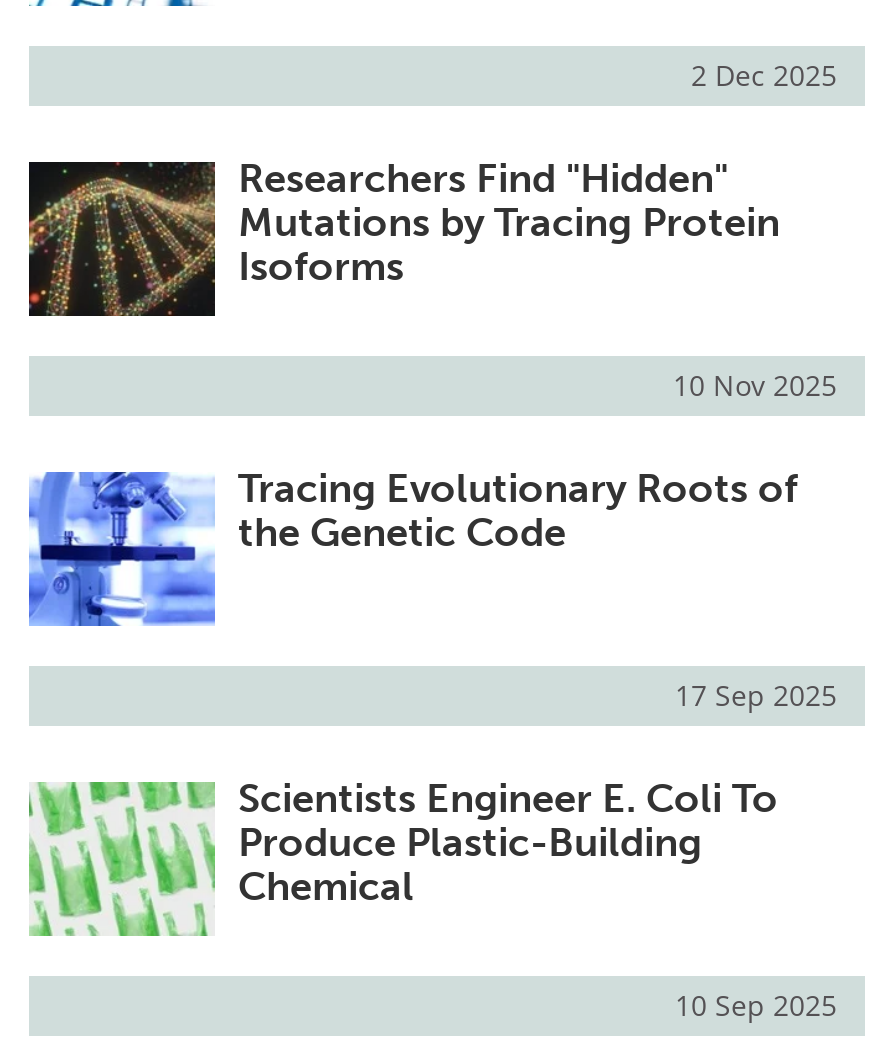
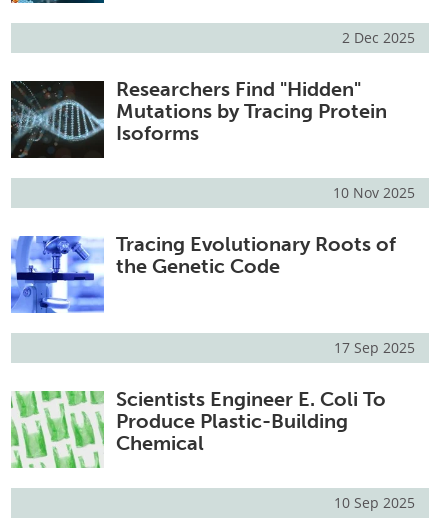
[27,162,217,318] [image] -> [10,81,105,159] [image]

